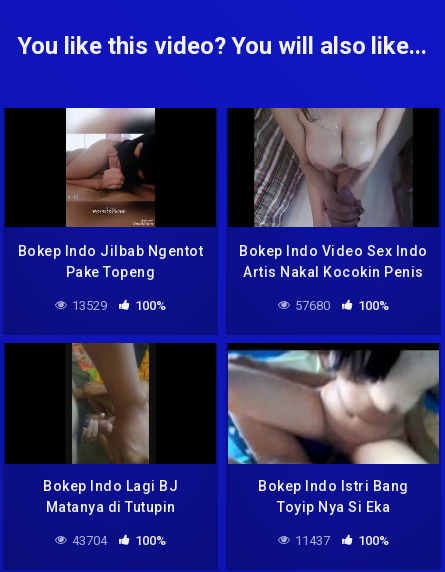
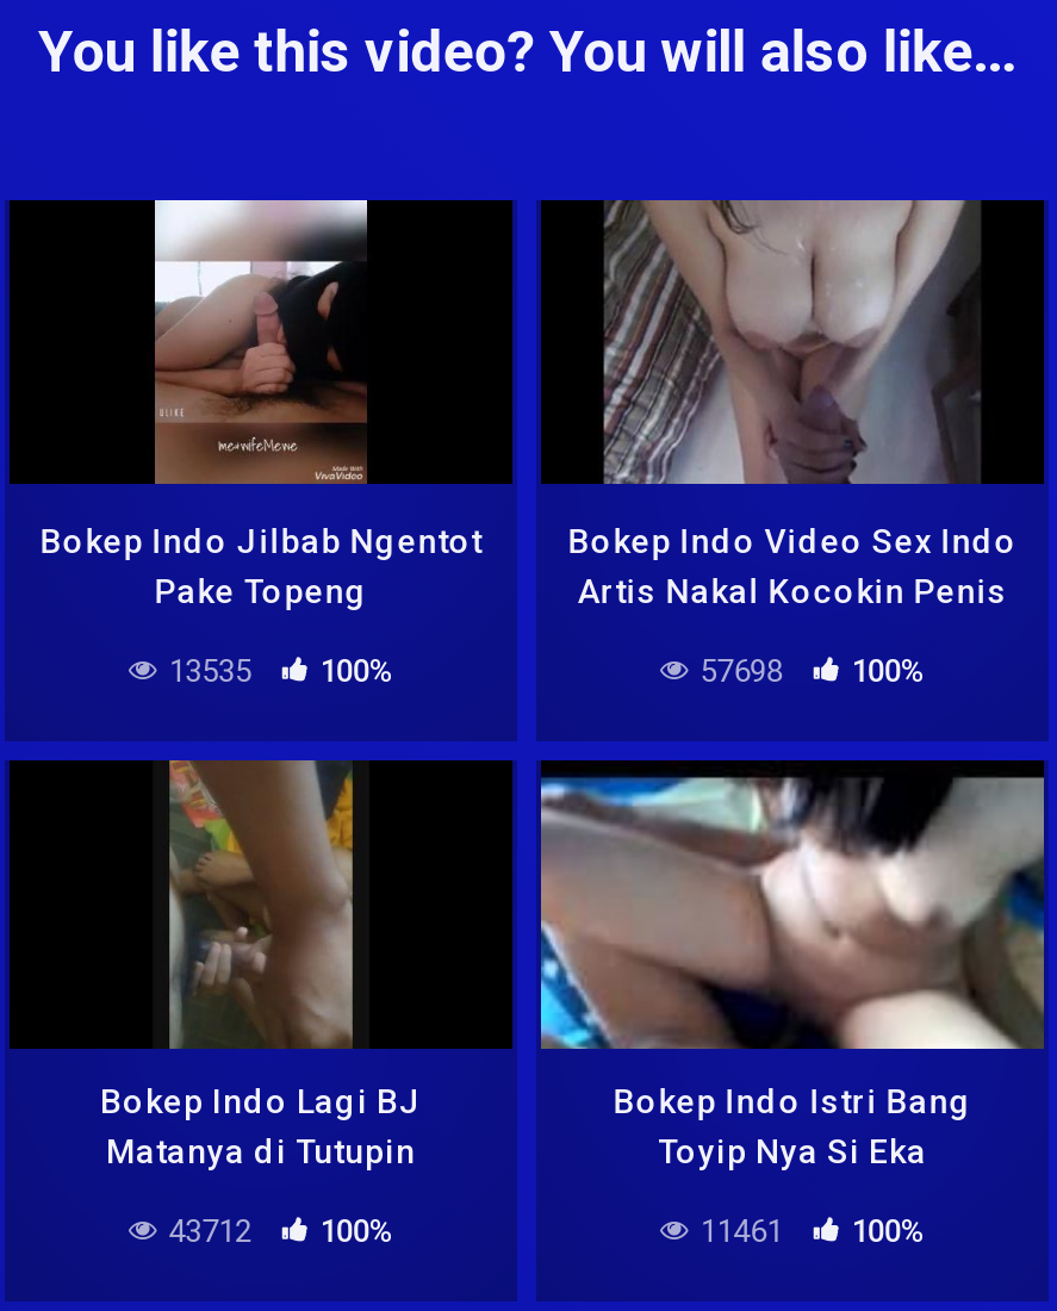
[69,298,166,313] 13529 100% -> [162,654,393,689] 13535 100%
[292,298,389,313] 57680 100% -> [694,654,925,689] 57698 100%
[69,533,166,548] 43704 100% -> [162,1214,393,1250] 43712 100%
[292,533,389,548] 11437 100% -> [694,1214,925,1250] 11461 100%

